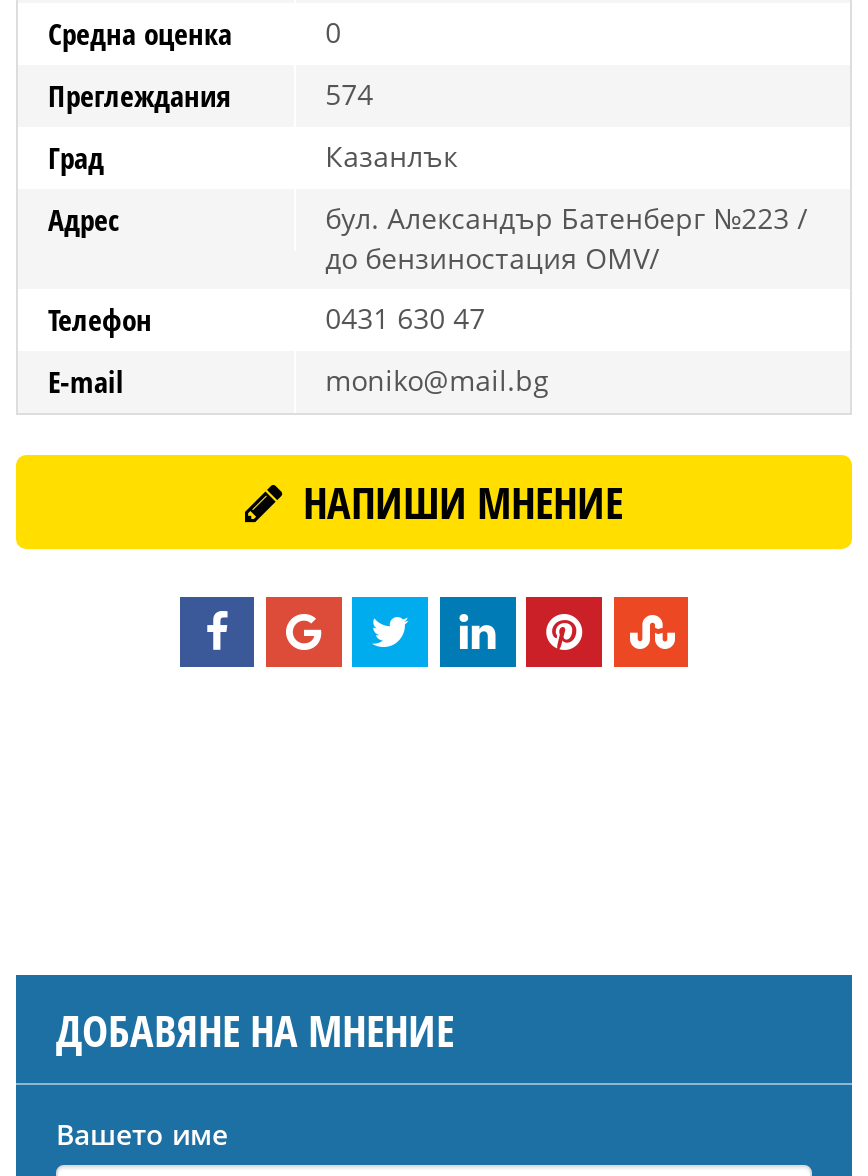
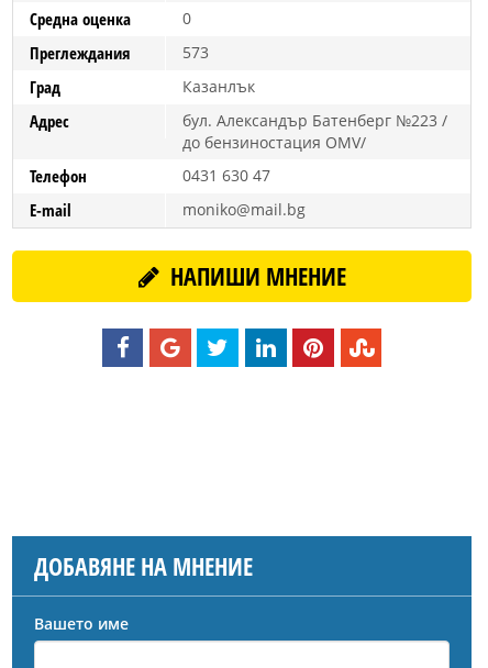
[325,75,373,113] 574 -> [182,42,208,63] 573

